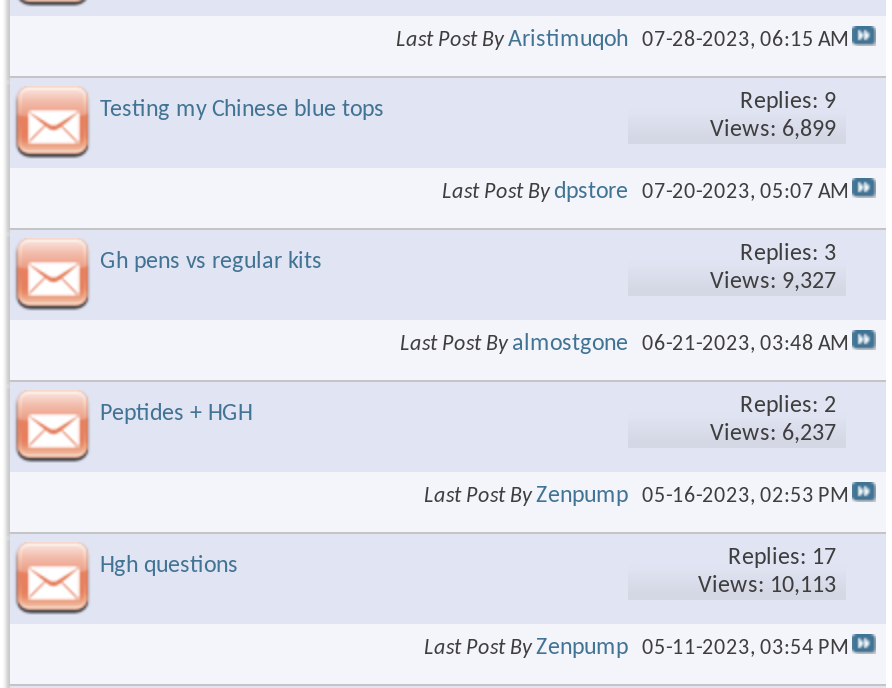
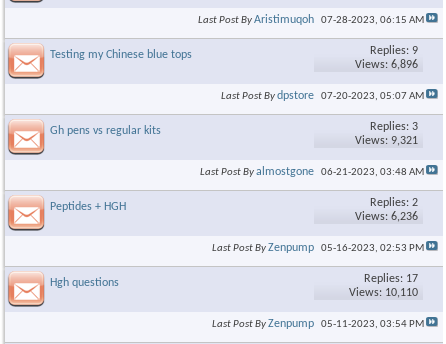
[710,118,836,142] Views: 6,899 -> [355,59,418,71] Views: 6,896
[710,270,836,294] Views: 9,327 -> [355,135,418,147] Views: 9,321
[710,422,836,446] Views: 6,237 -> [355,211,418,223] Views: 6,236
[698,574,836,598] Views: 10,113 -> [349,287,418,299] Views: 10,110

